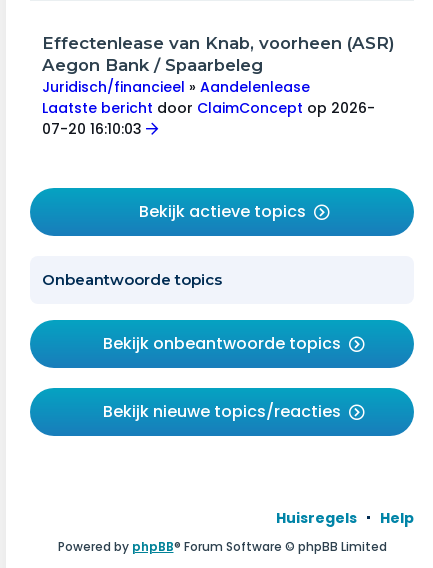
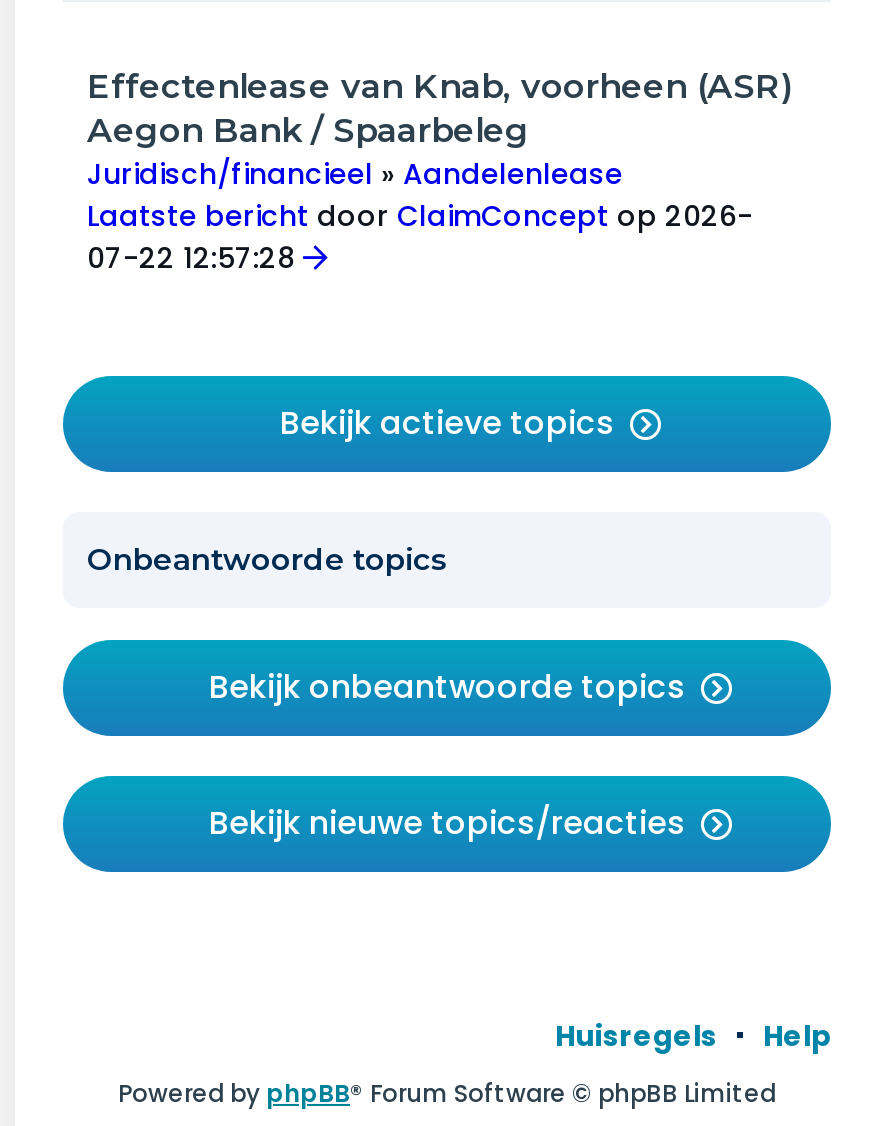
[42,119,146,139] 07-20 16:10:03 -> [87,238,303,278] 07-22 12:57:28

